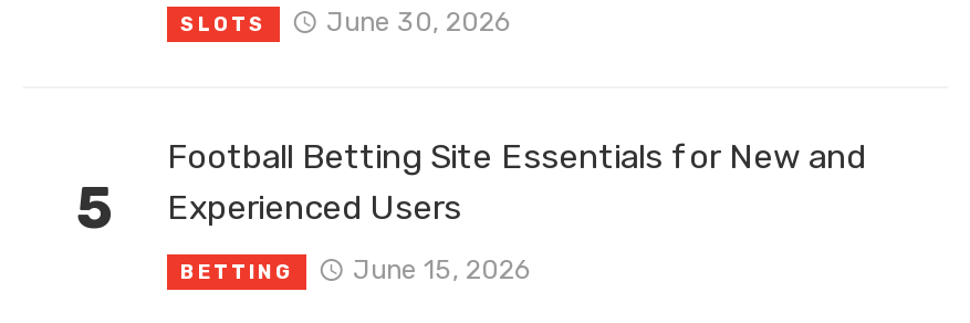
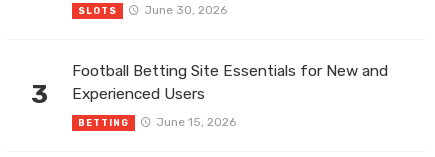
[76,176,461,244] 5 Experienced Users -> [31,79,205,110] 3 Experienced Users

